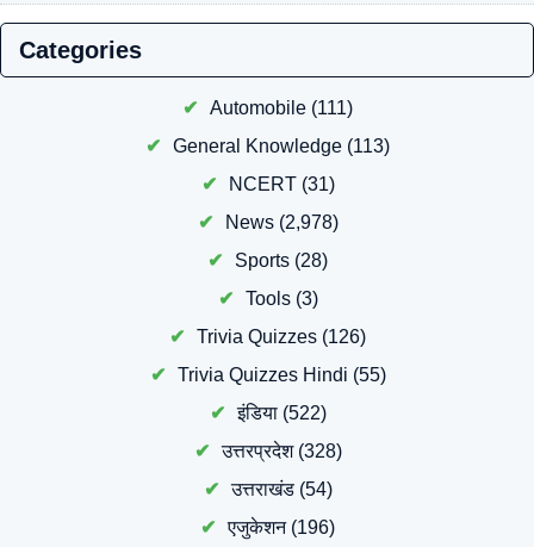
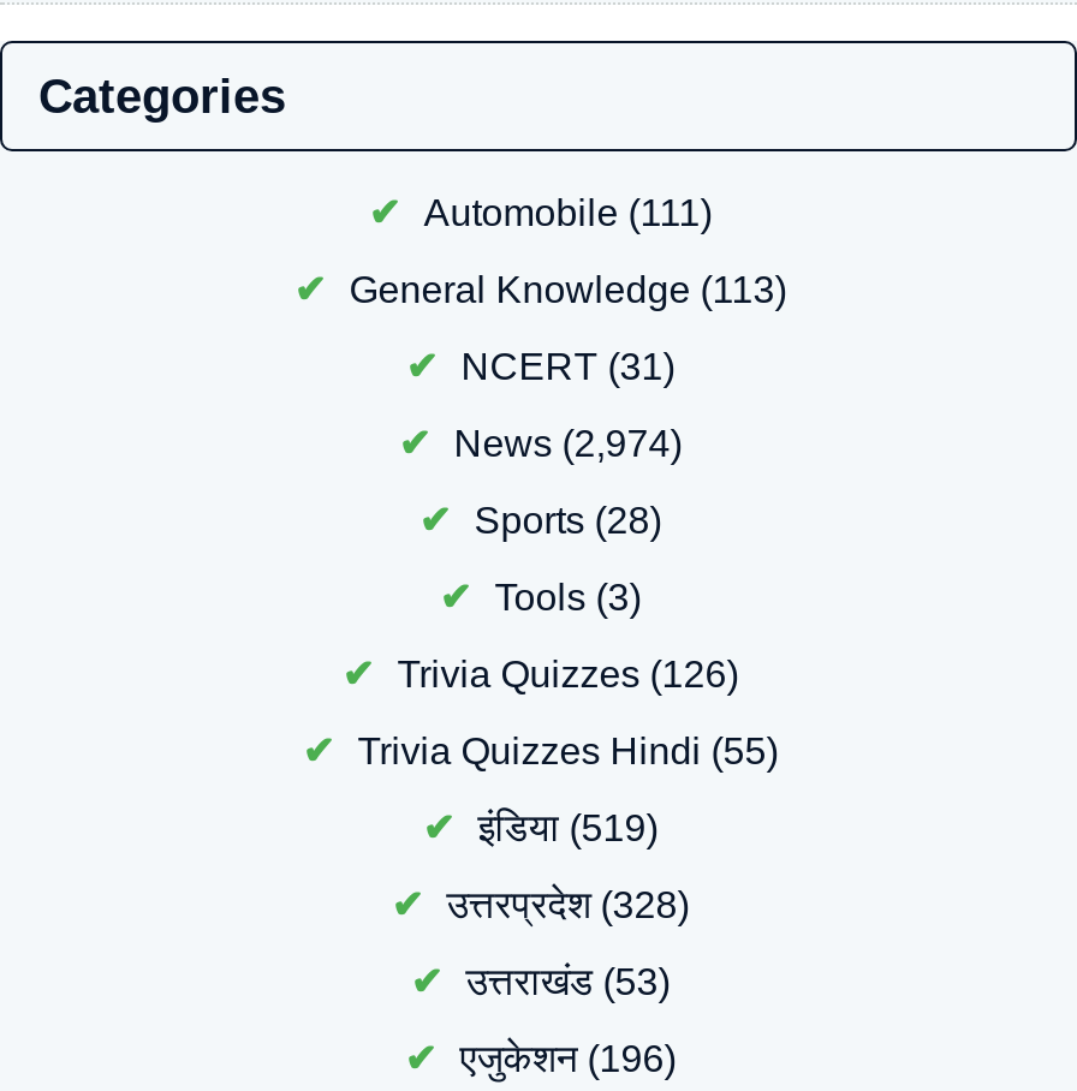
[225,212,338,233] News (2,978) -> [454,423,682,464] News (2,974)
[237,403,326,423] इंडिया (522) -> [478,808,658,849] इंडिया (519)
[231,479,332,500] उत्तराखंड (54) -> [466,962,670,1003] उत्तराखंड (53)

